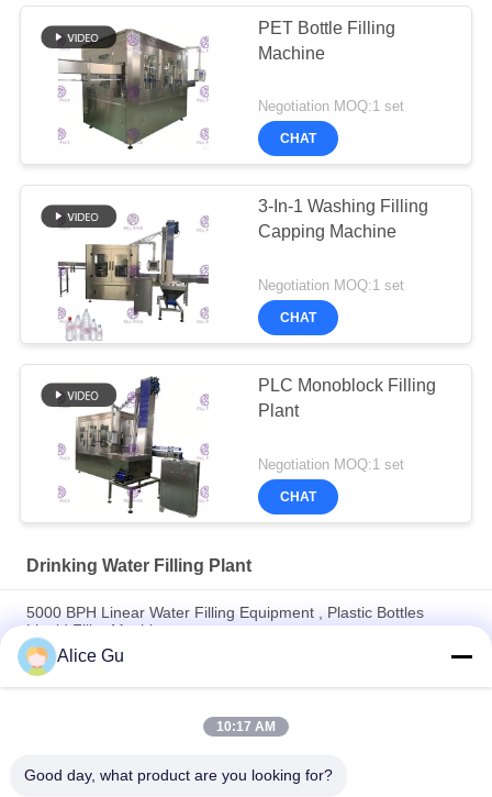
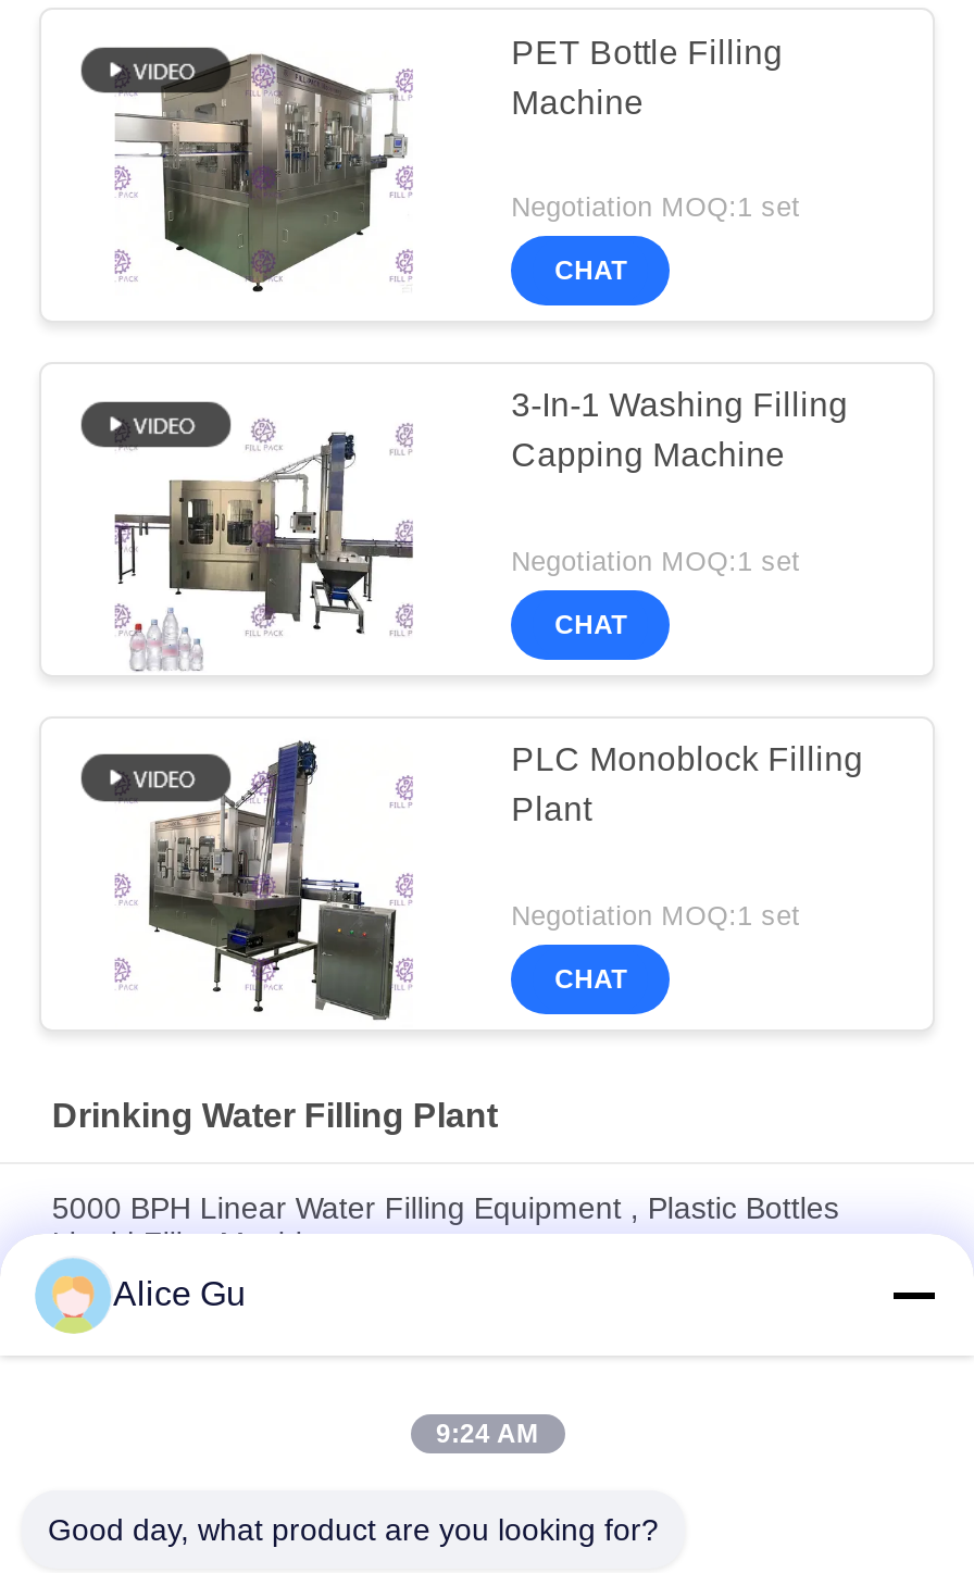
[216,719,276,734] 10:17 AM -> [436,1419,538,1449] 9:24 AM

